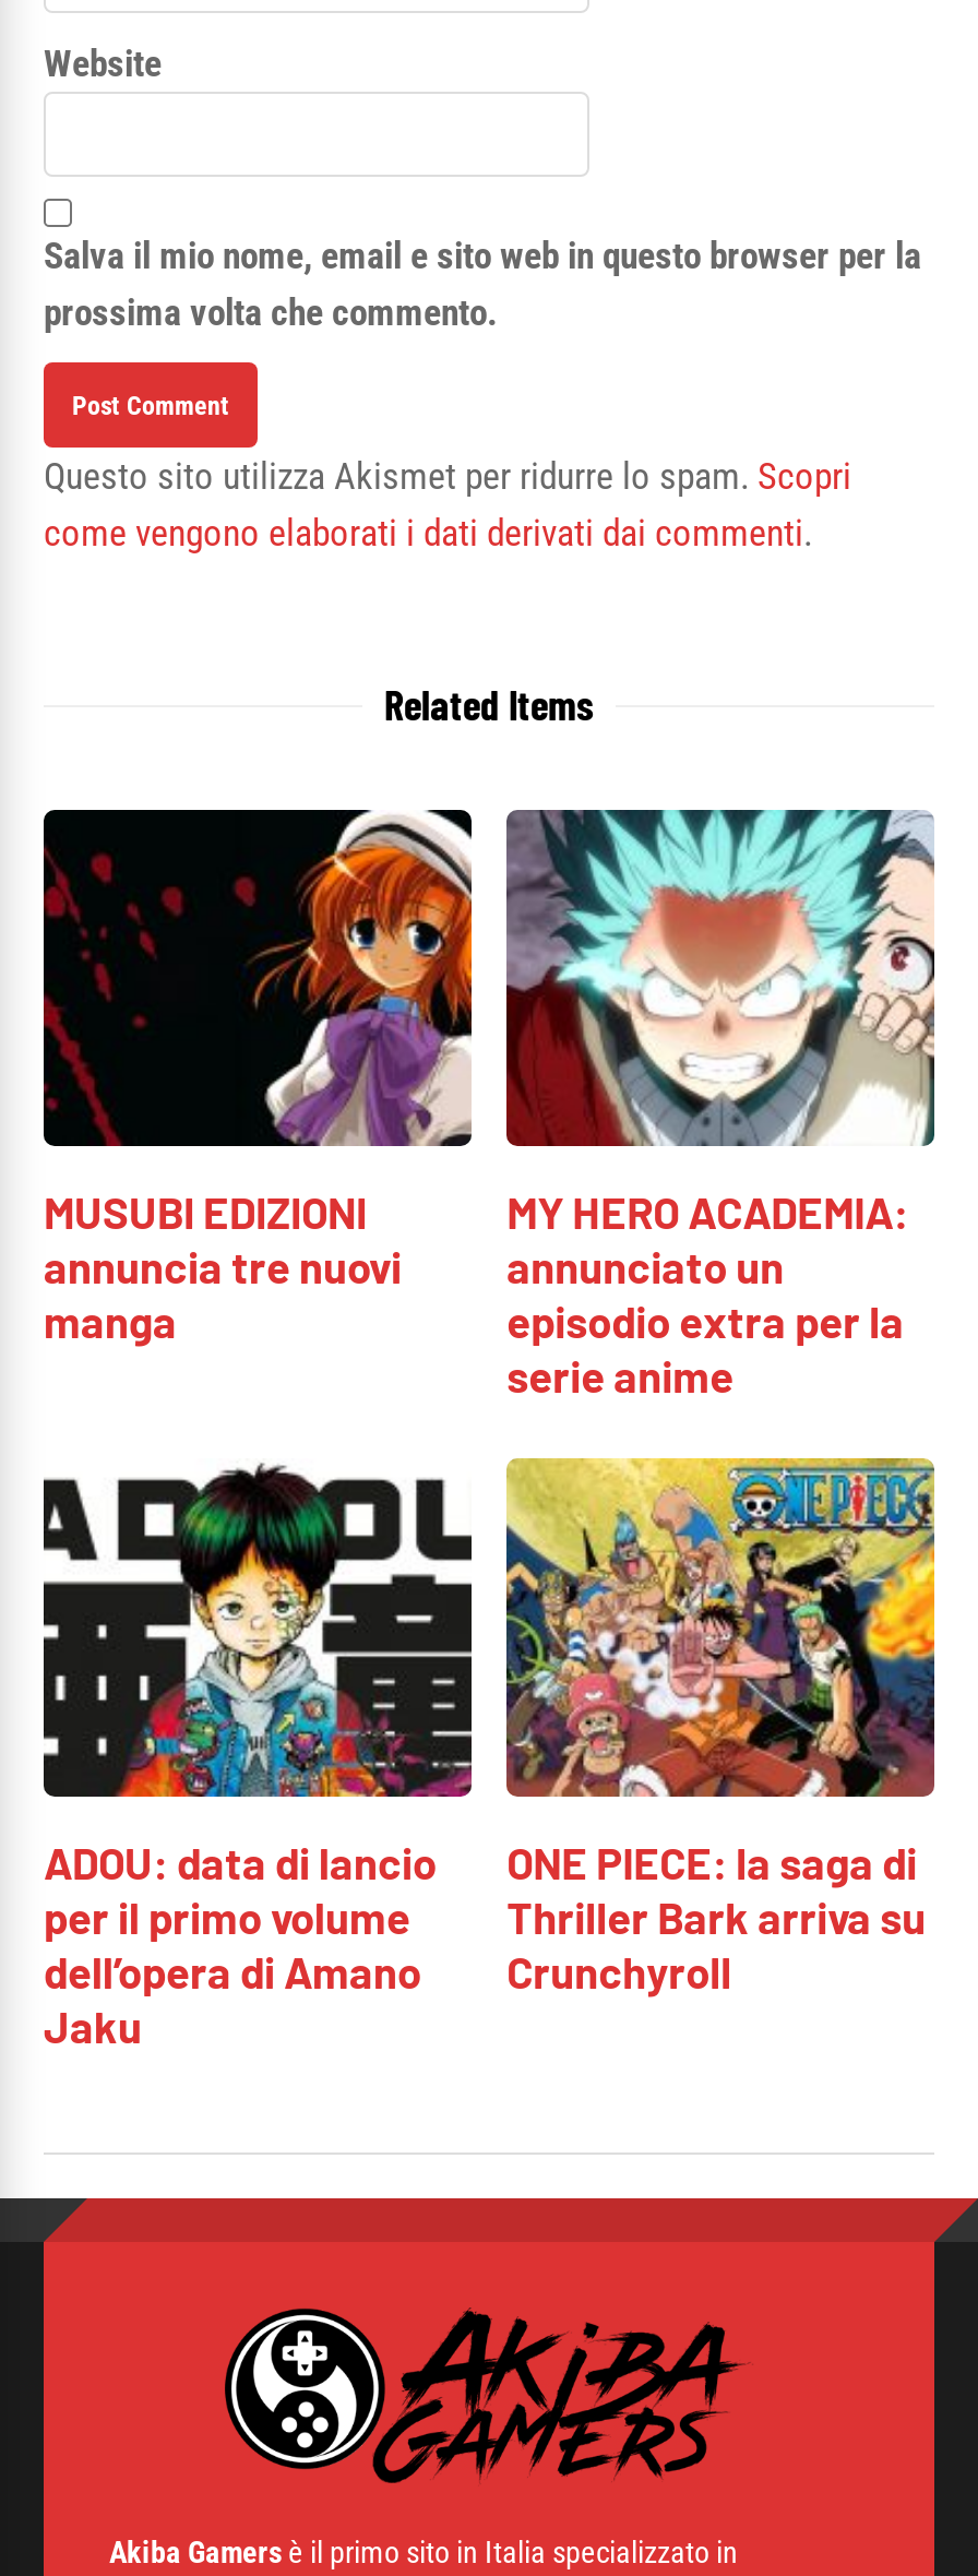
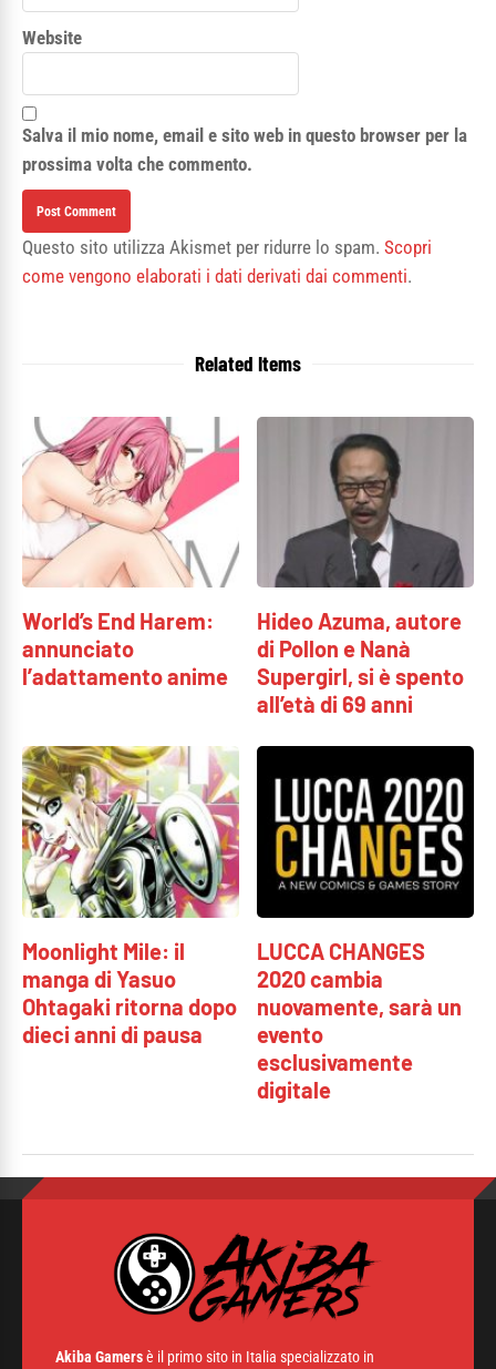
[41,808,474,1348] [image] | MUSUBI EDIZIONI | annuncia tre nuovi | manga -> [22,416,240,690] [image] | World’s End Harem: | annunciato | l’adattamento anime
[506,808,934,1061] [image] -> [257,417,474,589] [image]
[507,1186,908,1403] MY HERO ACADEMIA: | annunciato un | episodio extra per la | serie anime -> [257,608,464,718] Hideo Azuma, autore | di Pollon e Nanà | Supergirl, si è spento | all’età di 69 anni
[41,1458,474,2051] [image] | ADOU: data di lancio | per il primo volume | dell’opera di Amano | Jaku -> [21,745,240,1047] [image] | Moonlight Mile: il | manga di Yasuo | Ohtagaki ritorna dopo | dieci anni di pausa
[504,1456,937,1996] [image] | ONE PIECE: la saga di | Thriller Bark arriva su | Crunchyroll -> [256,754,475,1102] [image] | LUCCA CHANGES | 2020 cambia | nuovamente, sarà un | evento | esclusivamente | digitale

